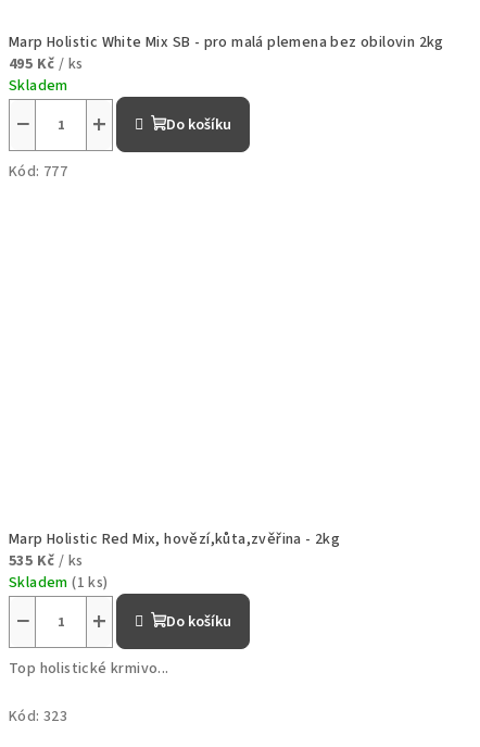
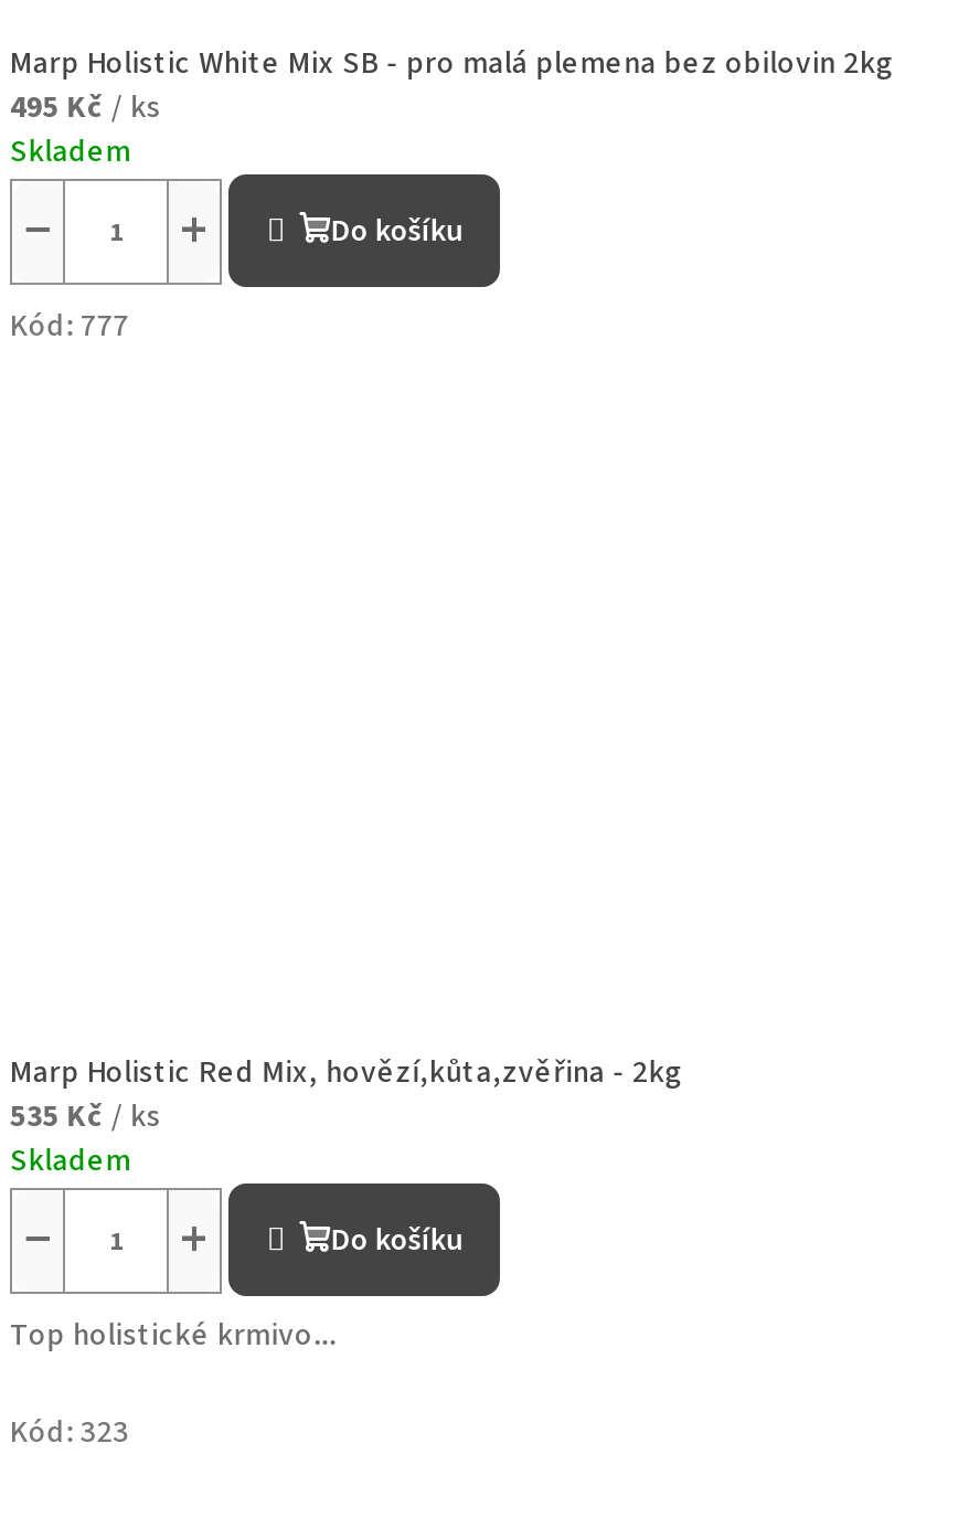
[9,572,108,594] Skladem (1 ks) -> [10,1140,131,1184] Skladem

